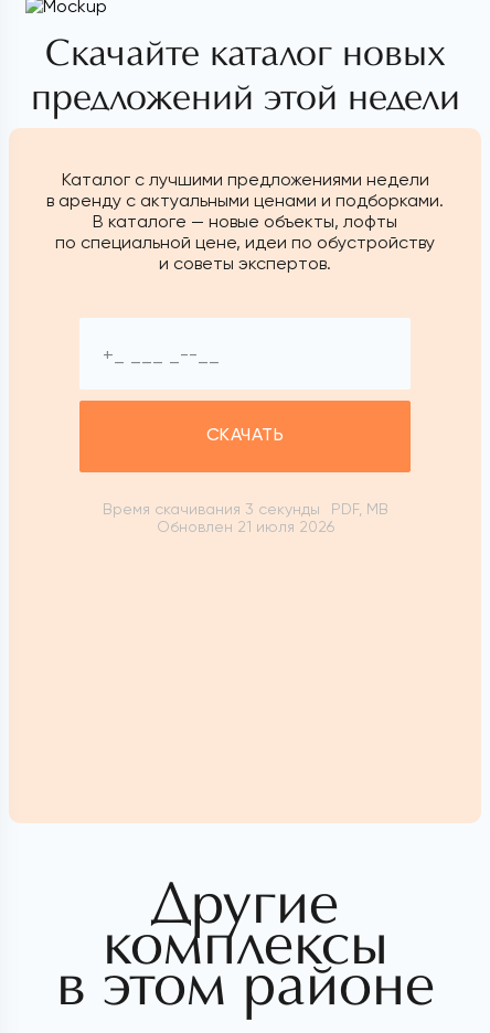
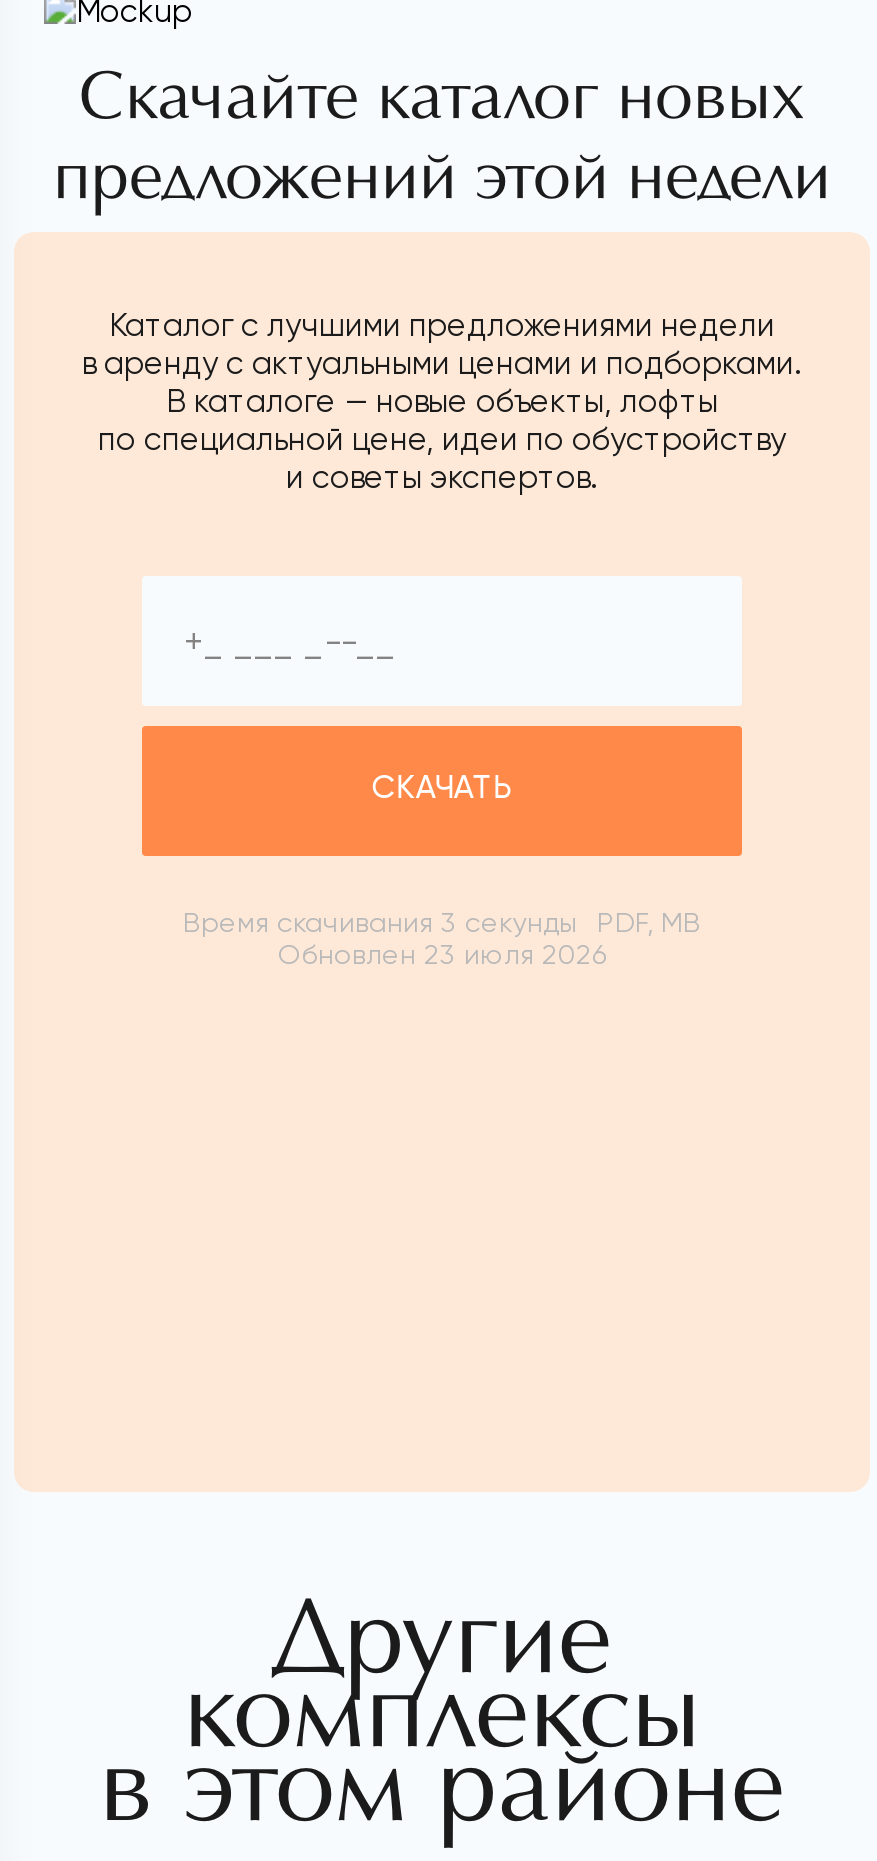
[156,518,334,536] Обновлен 21 июля 2026 -> [278,939,606,971] Обновлен 23 июля 2026

